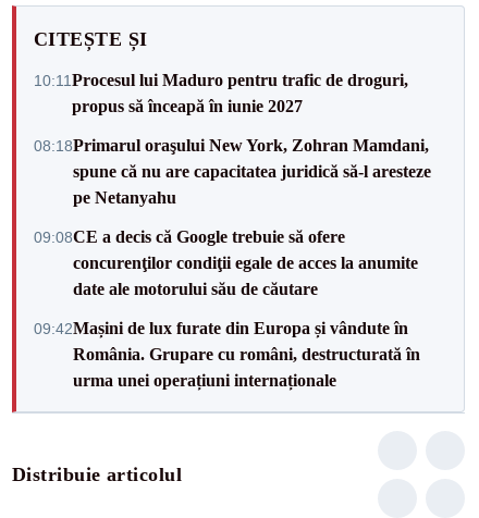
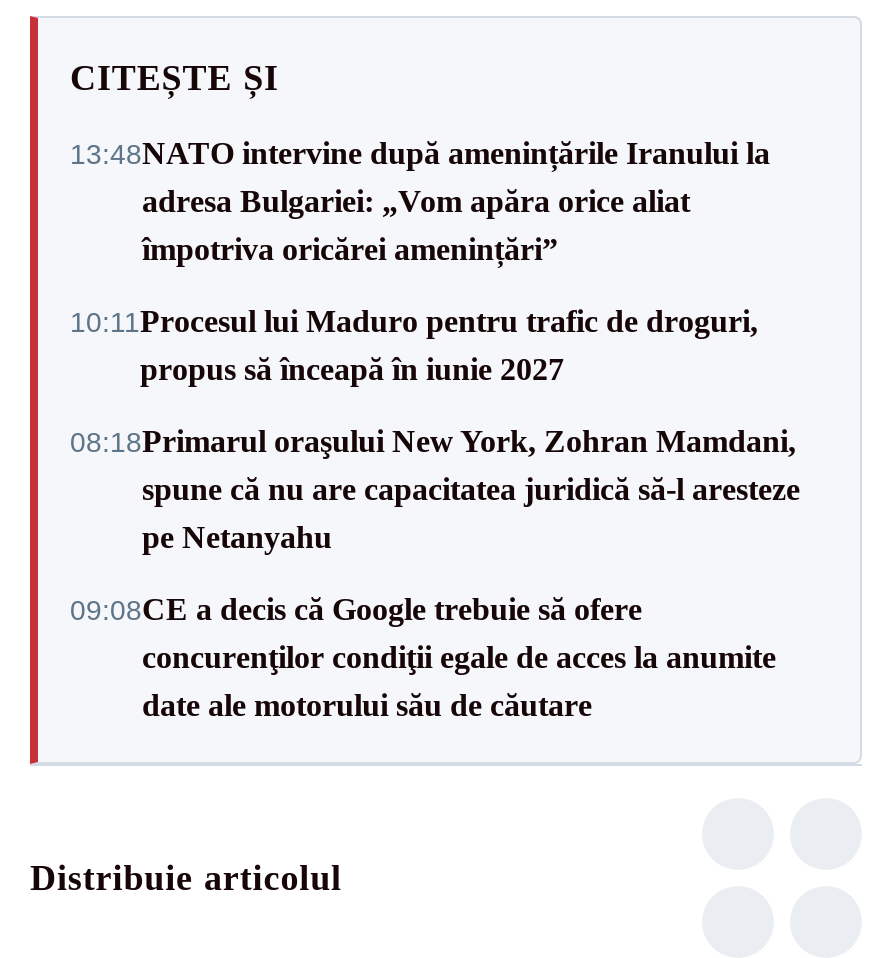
none -> [70,136,770,266] 13:48NATO intervine după amenințările Iranului la | adresa Bulgariei: „Vom apăra orice aliat | împotriva oricărei amenințări”
moved [34,71,431,298] -> [70,304,800,722]: 10:11 Procesul lui Maduro pentru trafic de droguri, | propus să înceapă în iunie 2027 | 08:18Primarul oraşului New York, Zohran Mamdani, | spune că nu are capacitatea juridică să-l aresteze | pe Netanyahu | 09:08CE a decis că Google trebuie să ofere | concurenţilor condiţii egale de acces la anumite | date ale motorului său de căutare
[34,319,420,389] 09:42Mașini de lux furate din Europa și vândute în | România. Grupare cu români, destructurată în | urma unei operațiuni internaționale -> none

